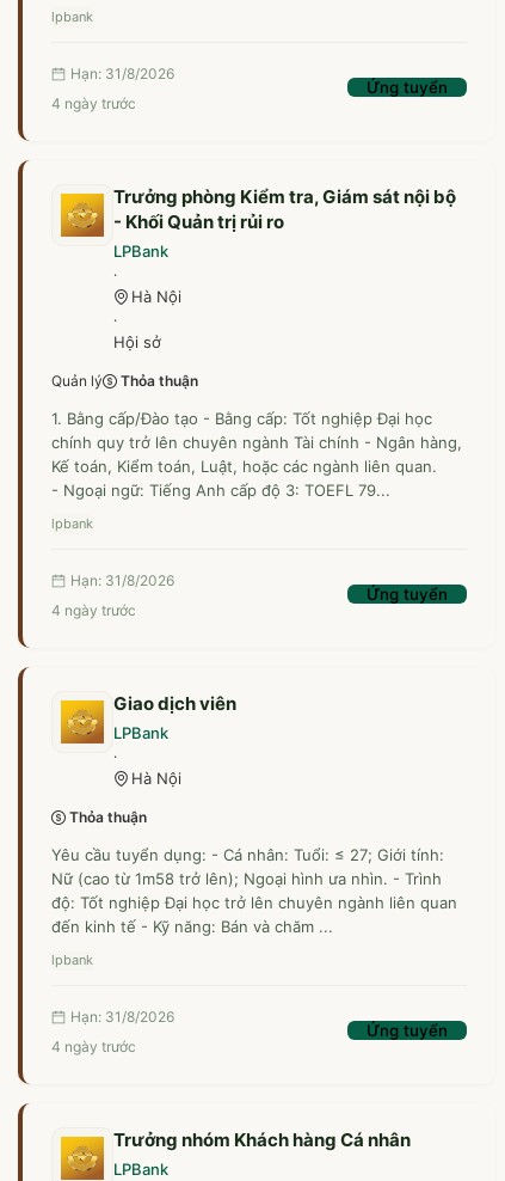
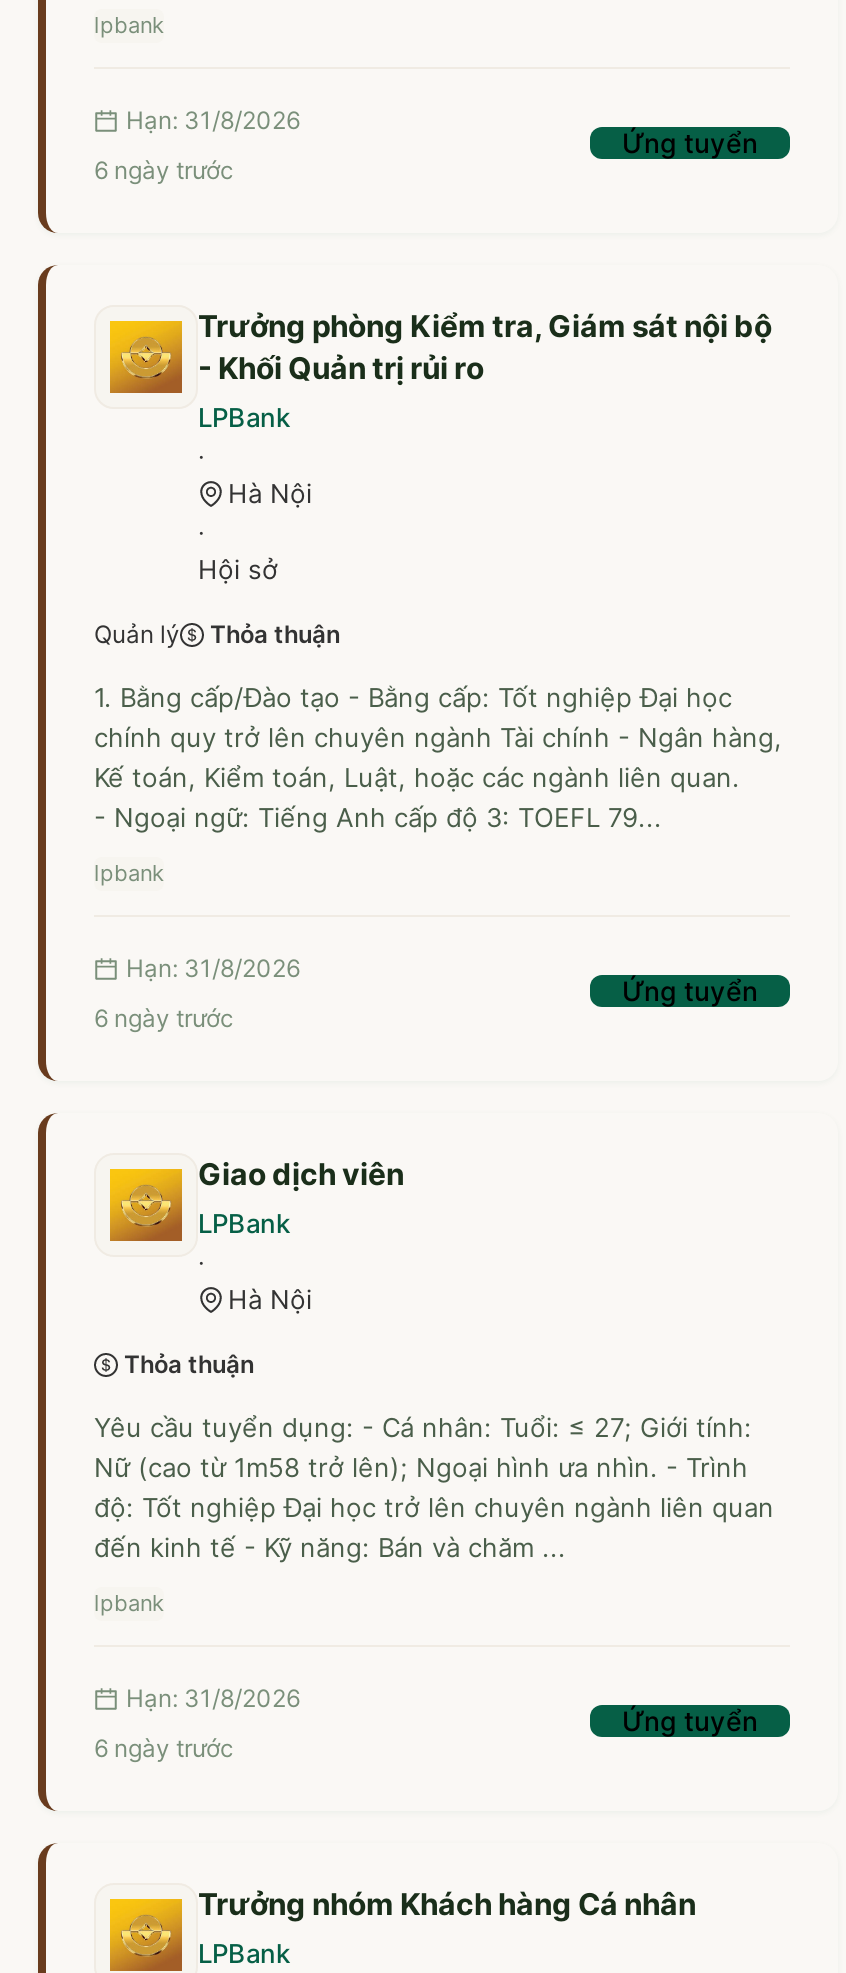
[51,94,136,112] 4 ngày trước -> [94,155,234,185] 6 ngày trước
[51,601,136,619] 4 ngày trước -> [94,1003,234,1033] 6 ngày trước
[51,1038,136,1055] 4 ngày trước -> [94,1733,234,1763] 6 ngày trước

